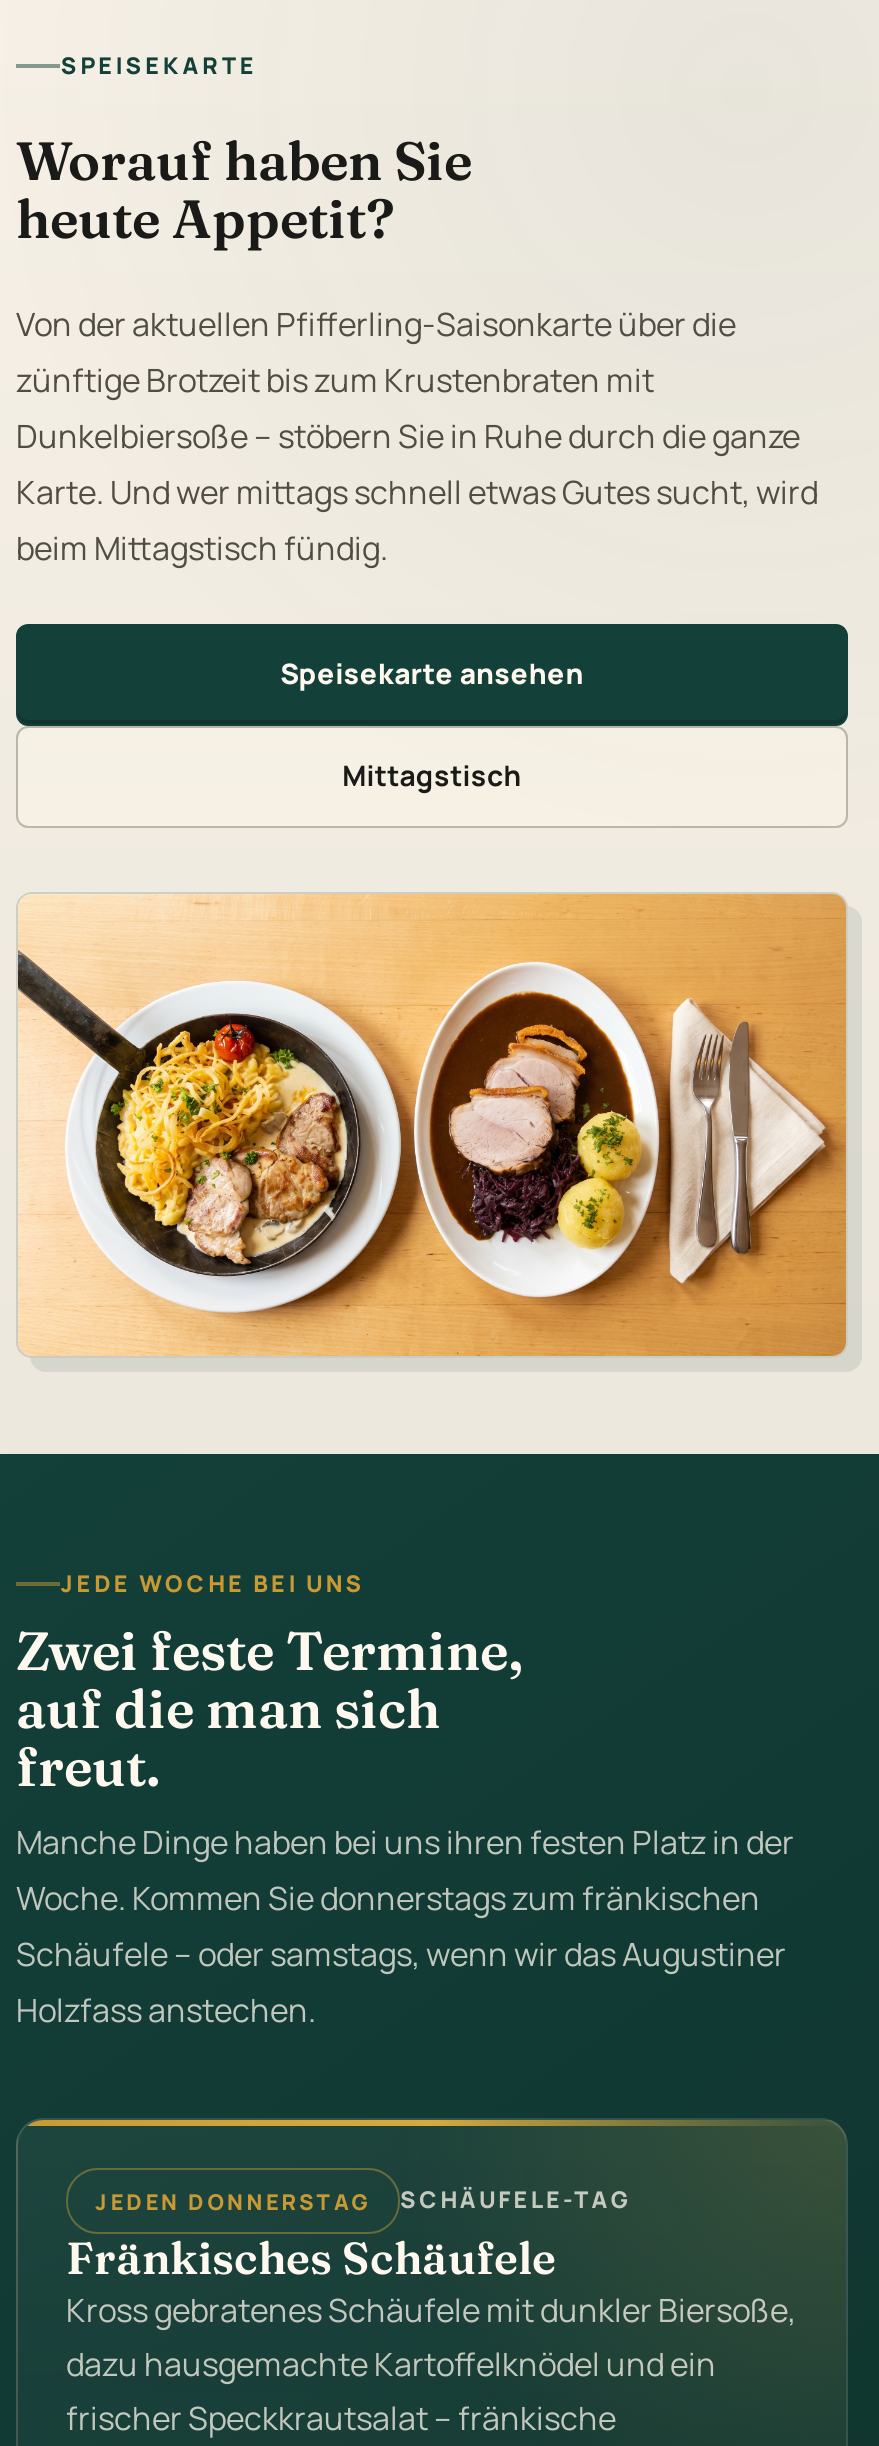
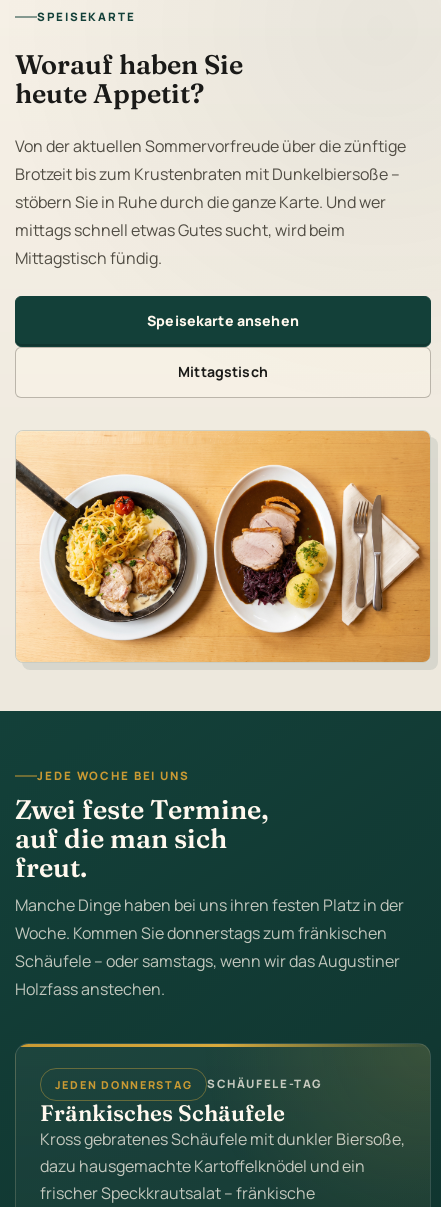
[16,301,818,569] Von der aktuellen Pfifferling-Saisonkarte über die | zünftige Brotzeit bis zum Krustenbraten mit | Dunkelbiersoße – stöbern Sie in Ruhe durch die ganze | Karte. Und wer mittags schnell etwas Gutes sucht, wird | beim Mittagstisch fündig. -> [15,134,406,268] Von der aktuellen Sommervorfreude über die zünftige | Brotzeit bis zum Krustenbraten mit Dunkelbiersoße – | stöbern Sie in Ruhe durch die ganze Karte. Und wer | mittags schnell etwas Gutes sucht, wird beim | Mittagstisch fündig.

